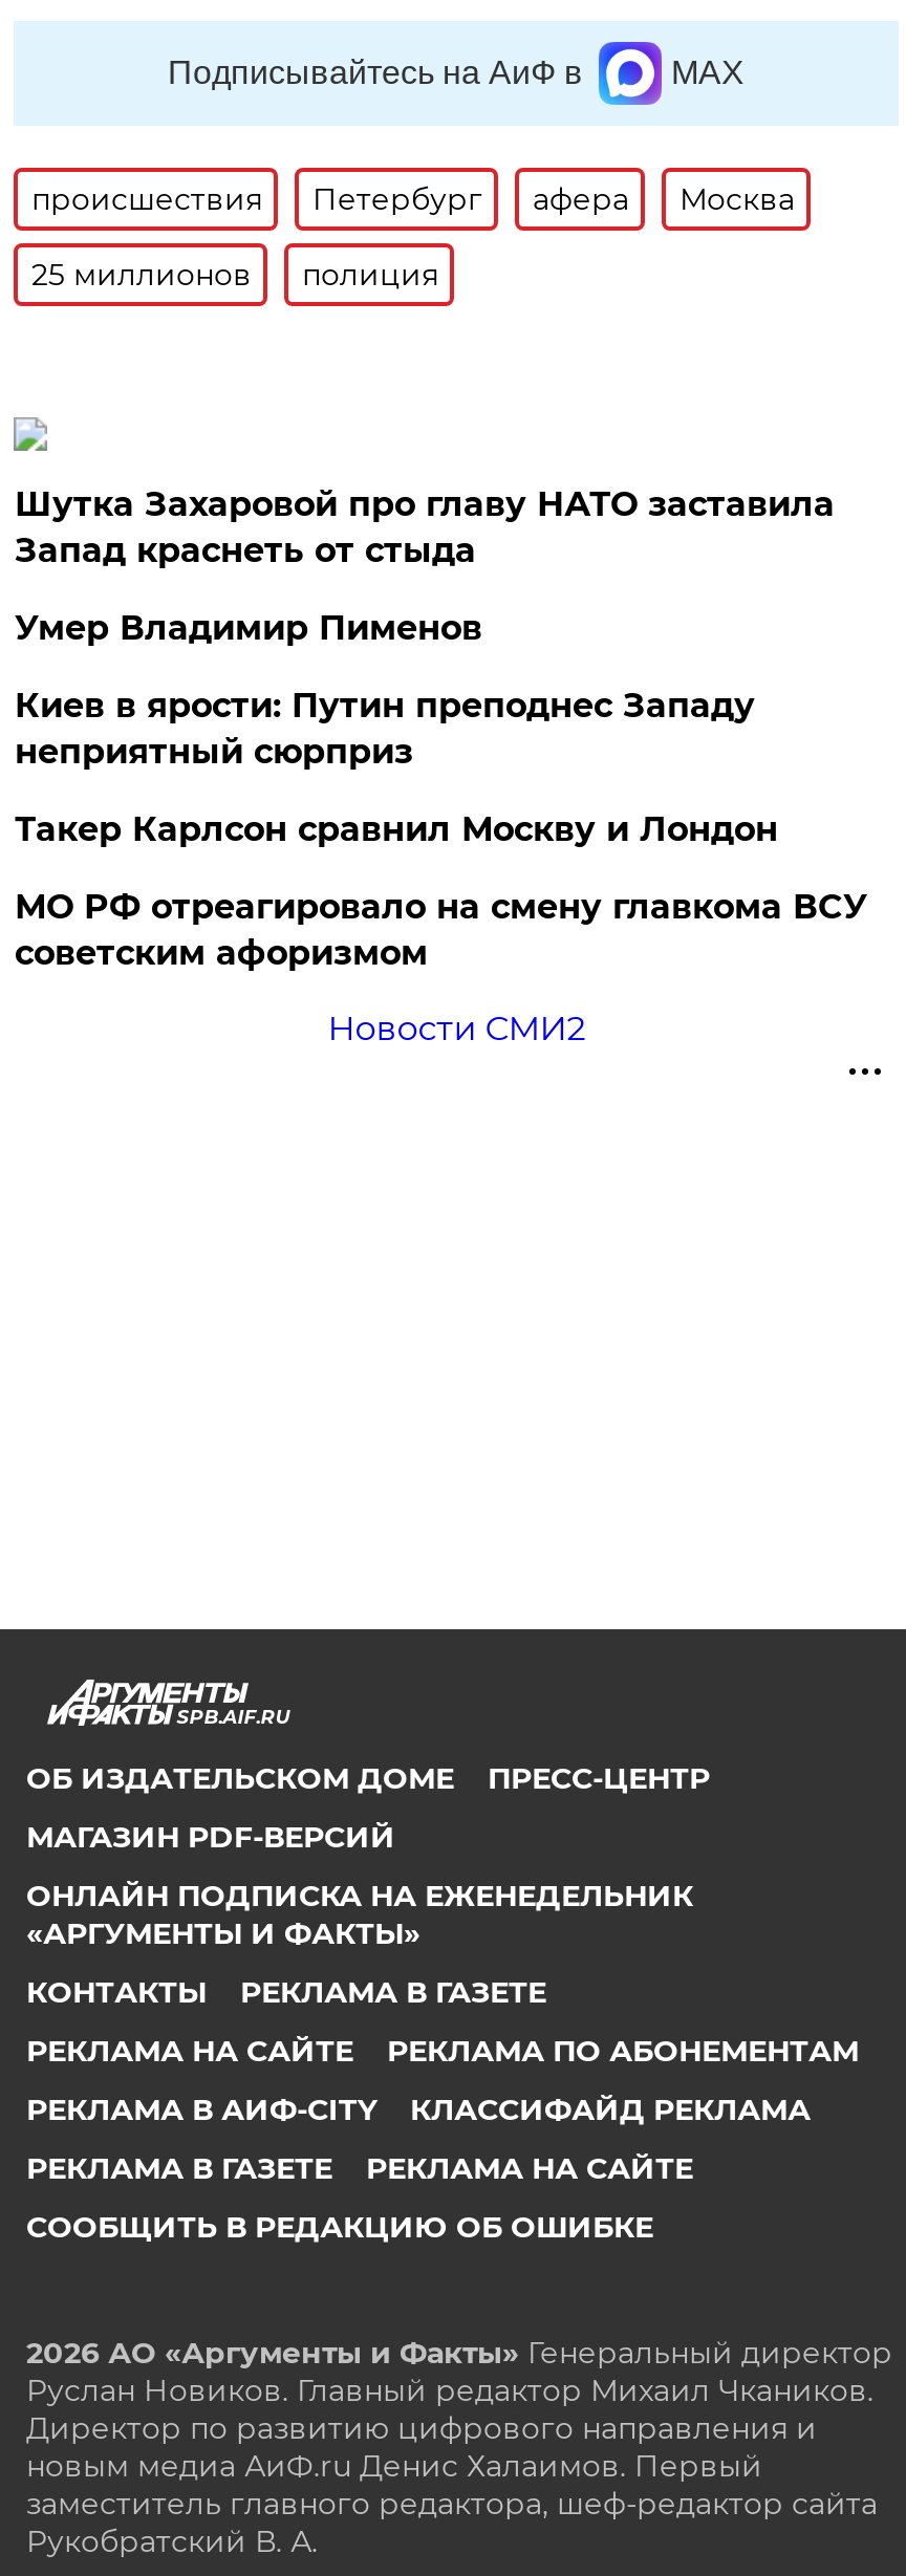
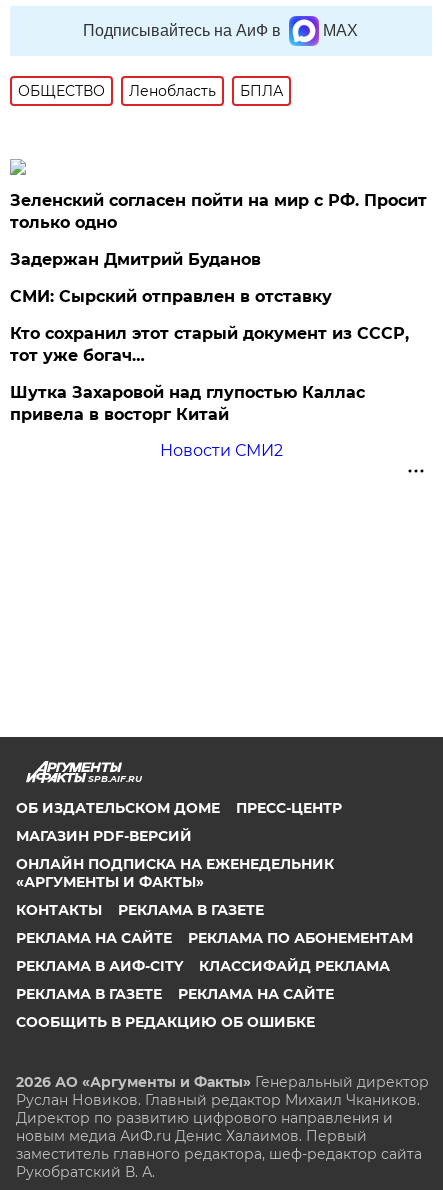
[31,180,795,294] происшествия | Петербург | афера | Москва | 25 миллионов | полиция -> [18,82,283,100] ОБЩЕСТВО | Ленобласть | БПЛА
[14,484,868,973] Шутка Захаровой про главу НАТО заставила | Запад краснеть от стыда | Умер Владимир Пименов | Киев в ярости: Путин преподнес Западу | неприятный сюрприз | Такер Карлсон сравнил Москву и Лондон | МО РФ отреагировало на смену главкома ВСУ | советским афоризмом -> [10,191,427,424] Зеленский согласен пойти на мир с РФ. Просит | только одно | Задержан Дмитрий Буданов | СМИ: Сырский отправлен в отставку | Кто сохранил этот старый документ из СССР, | тот уже богач… | Шутка Захаровой над глупостью Каллас | привела в восторг Китай

